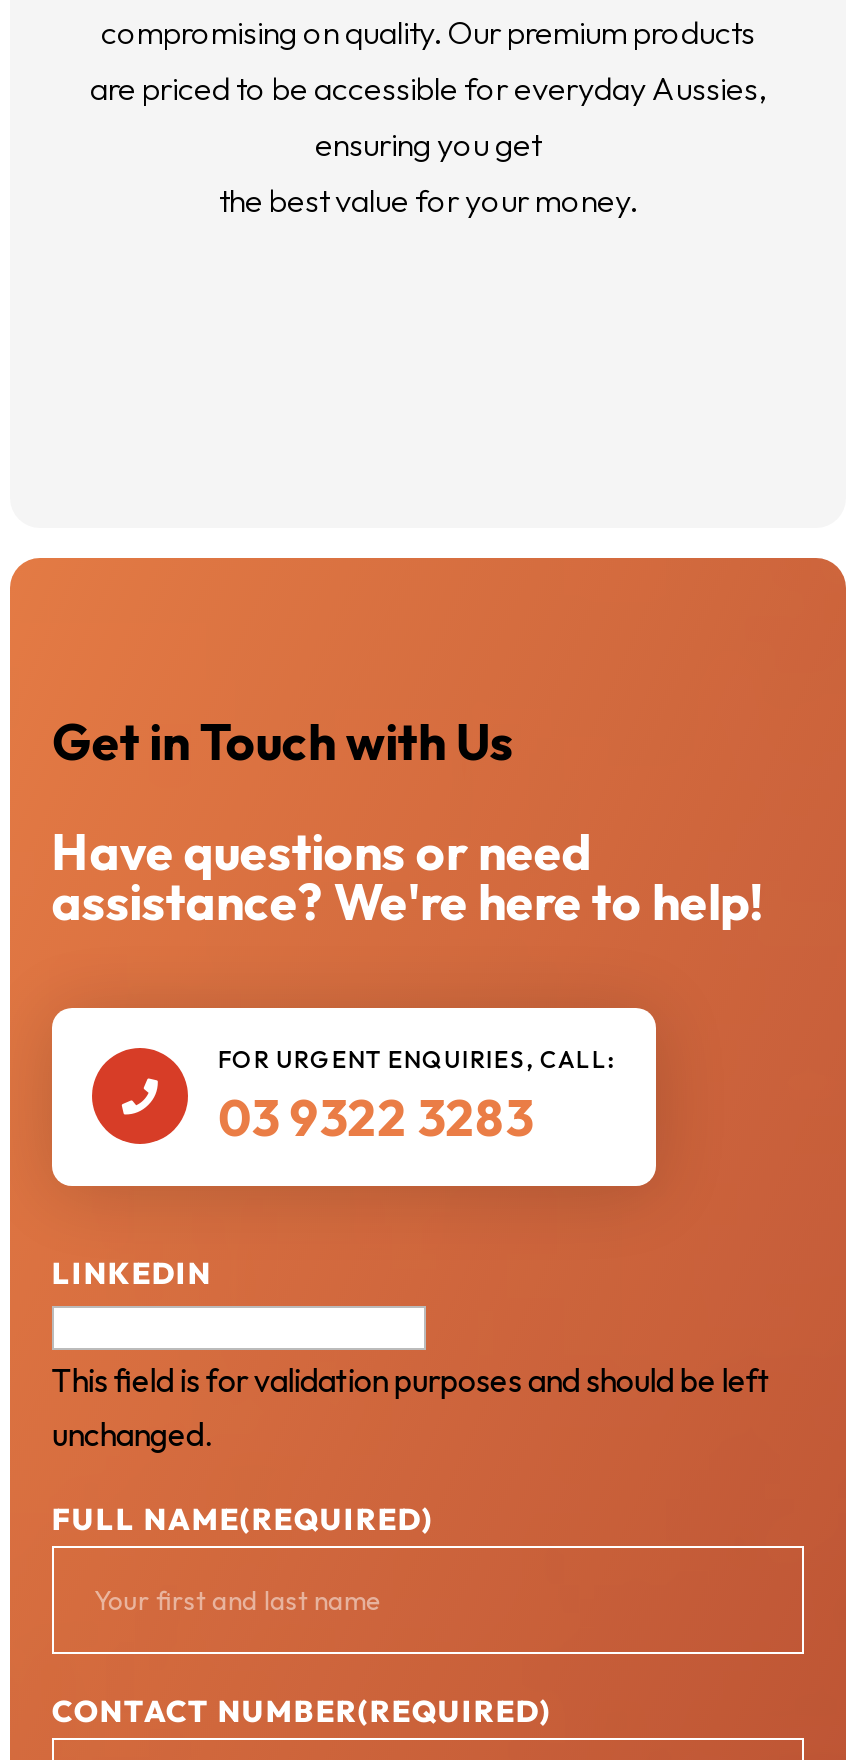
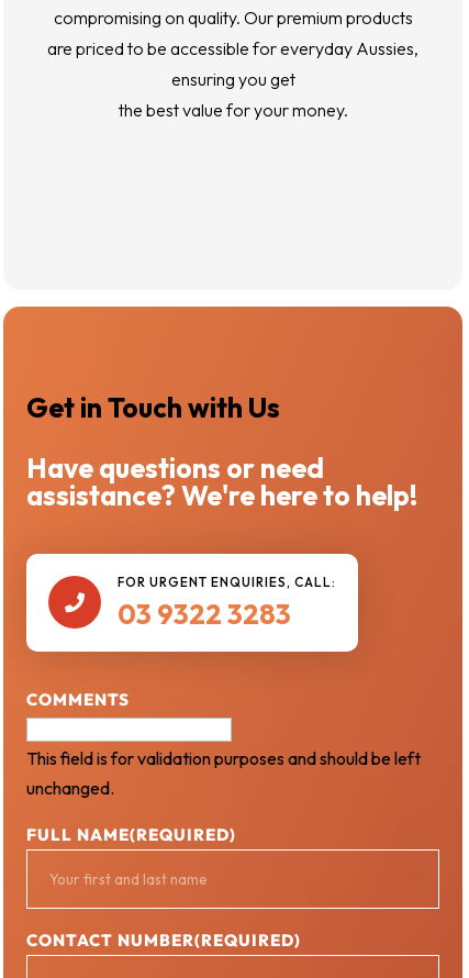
[52,1253,212,1291] LINKEDIN -> [26,689,129,710] COMMENTS

